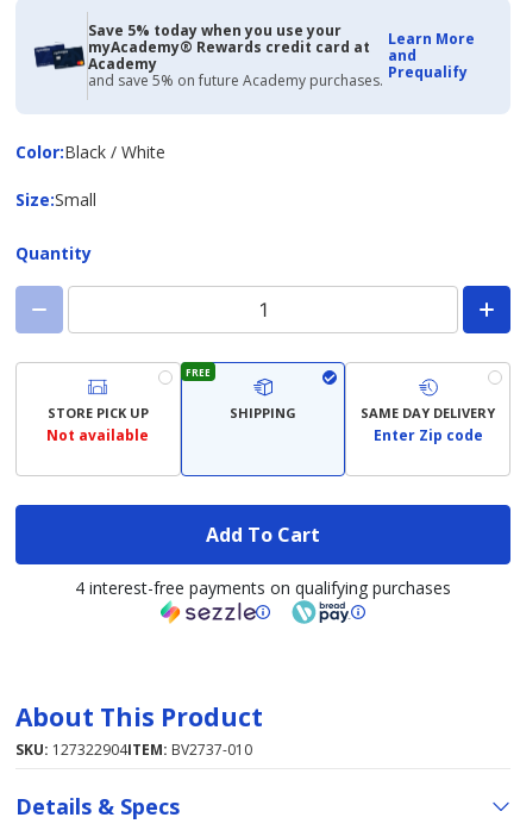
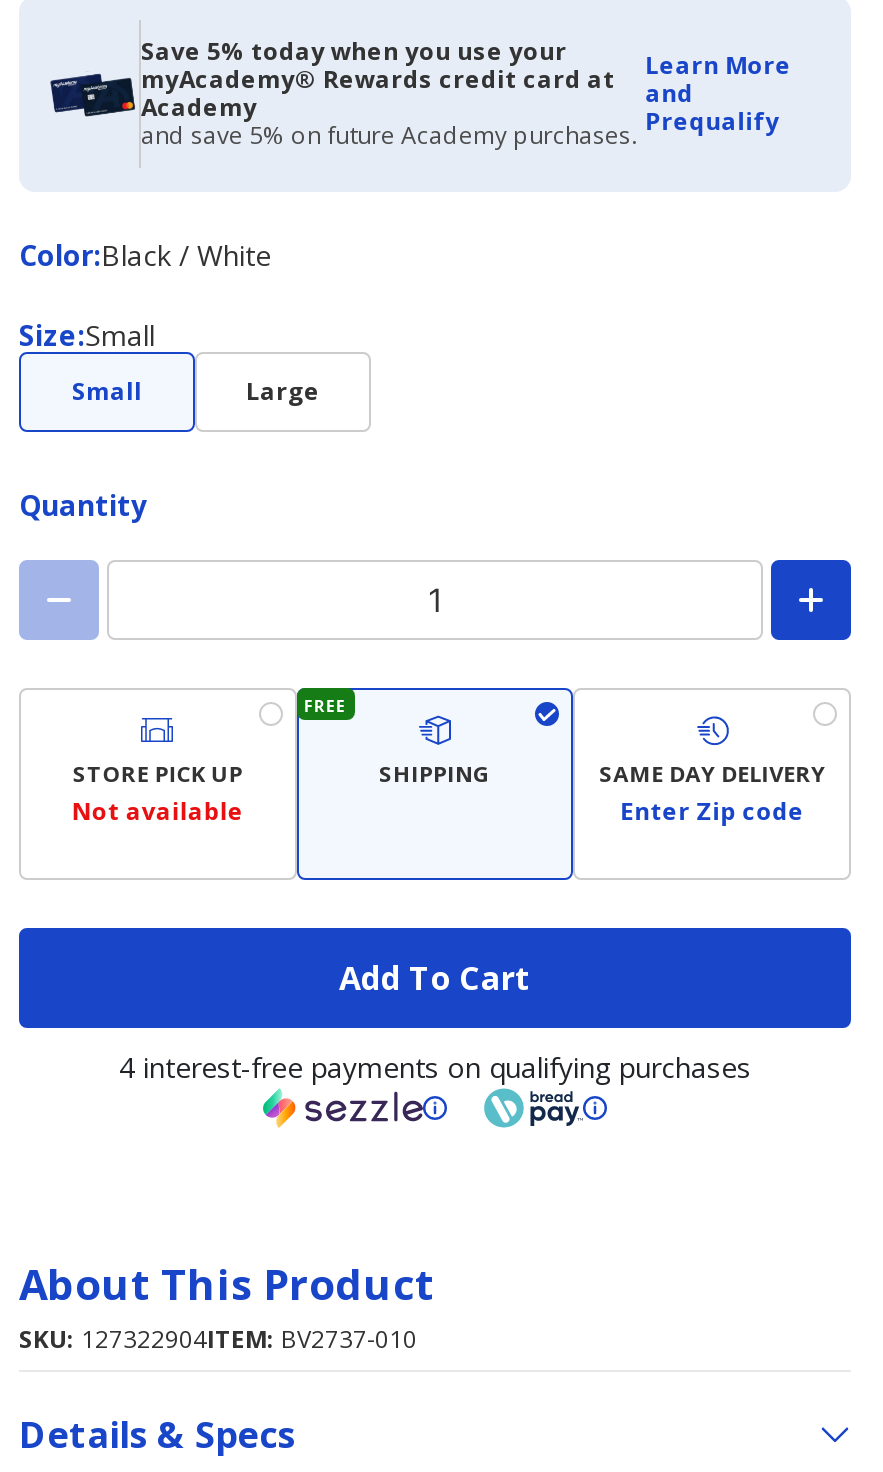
none -> [72,374,320,408] Small | Large

